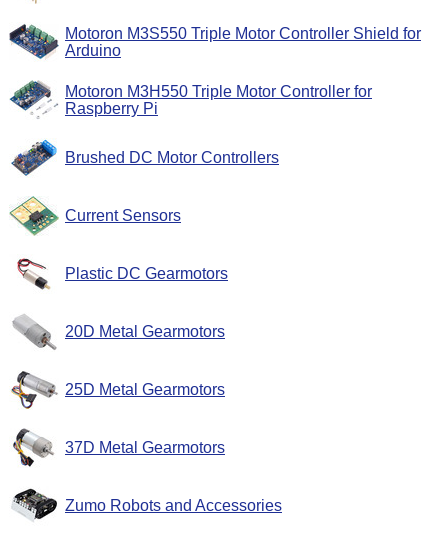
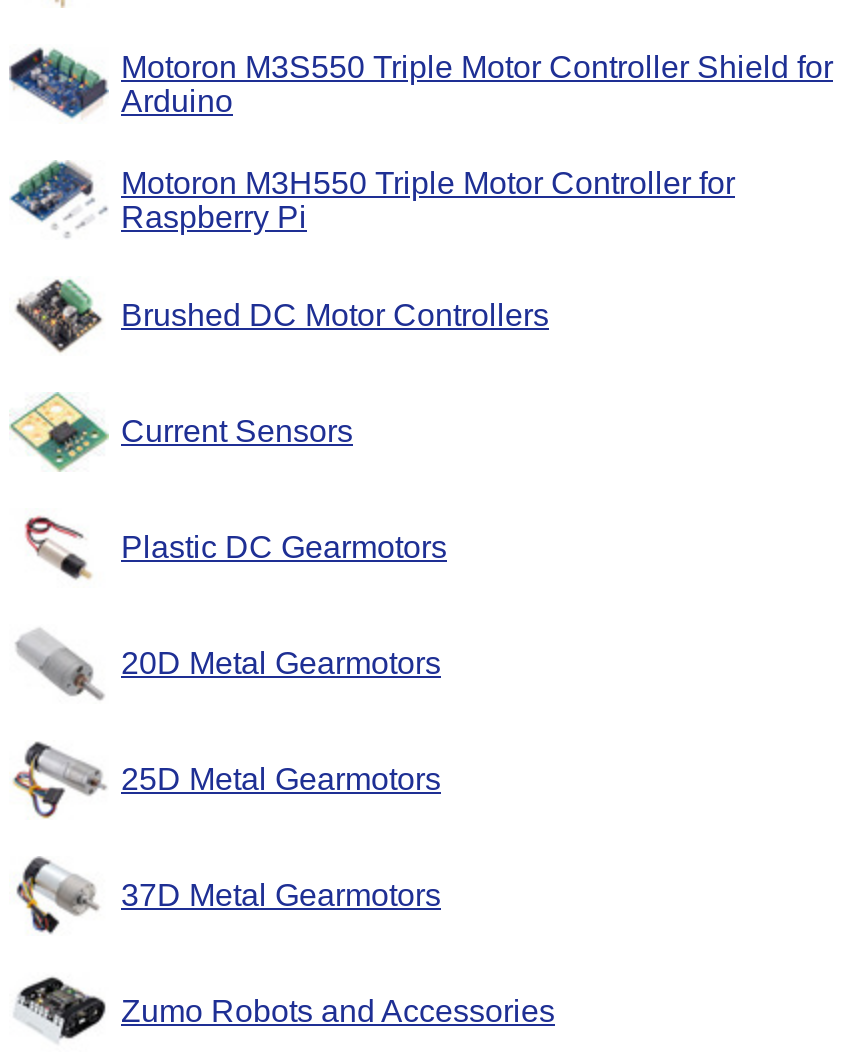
[10,139,58,177] [image] -> [13,278,105,354] [image]

